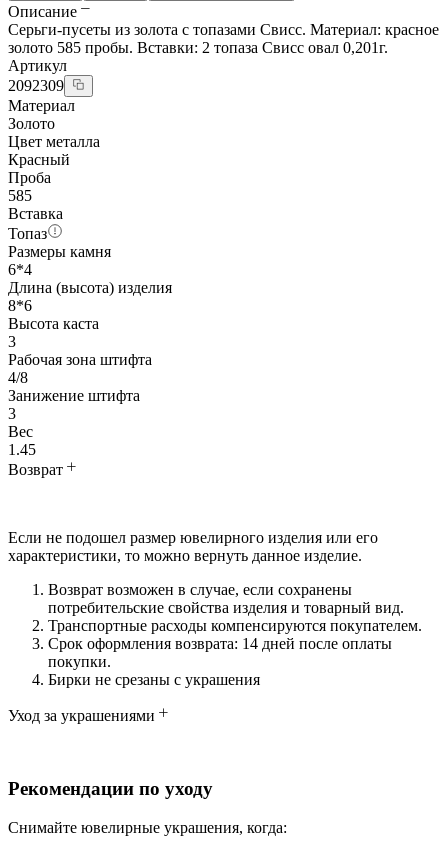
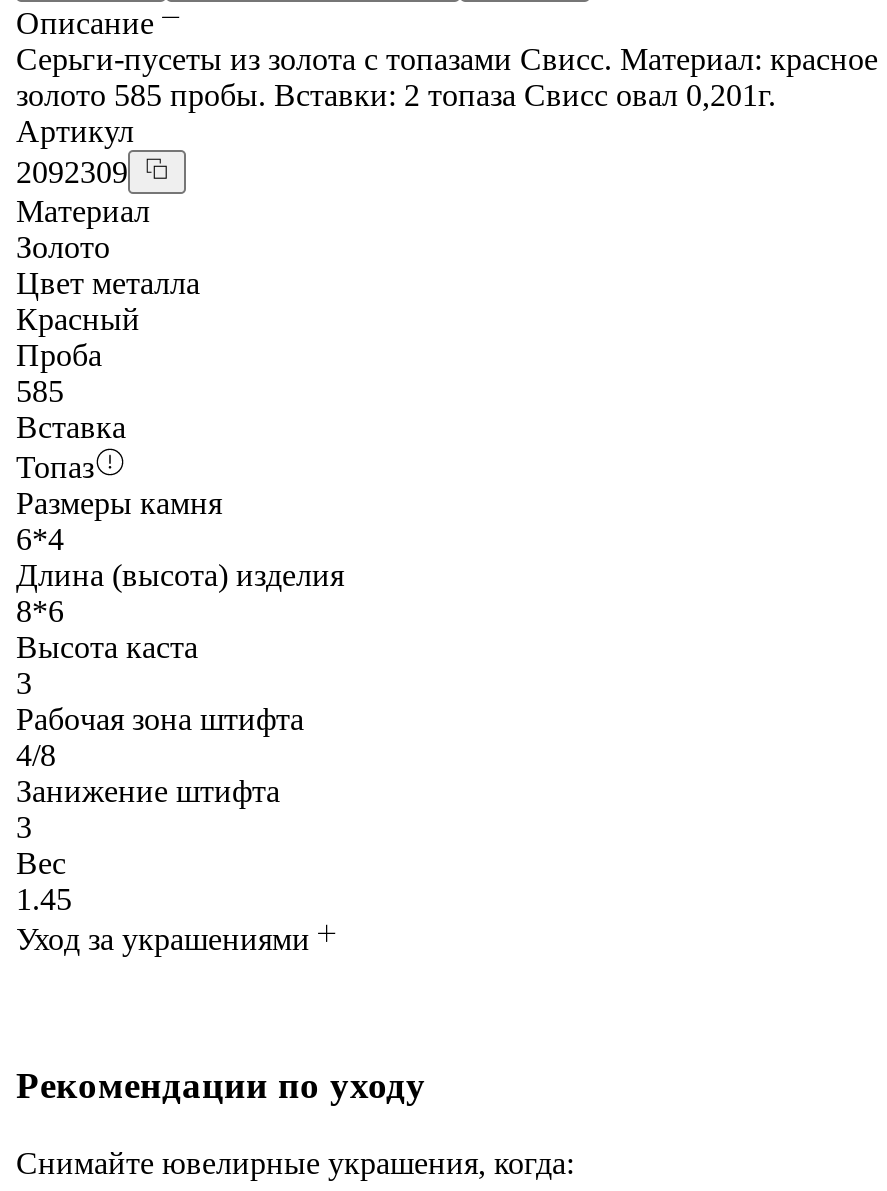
[8,461,63,478] Возврат -> none
[8,529,422,688] Если не подошел размер ювелирного изделия или его | характеристики, то можно вернуть данное изделие. | Возврат возможен в случае, если сохранены | потребительские свойства изделия и товарный вид. | Транспортные расходы компенсируются покупателем. | Срок оформления возврата: 14 дней после оплаты | покупки. | Бирки не срезаны с украшения -> none

